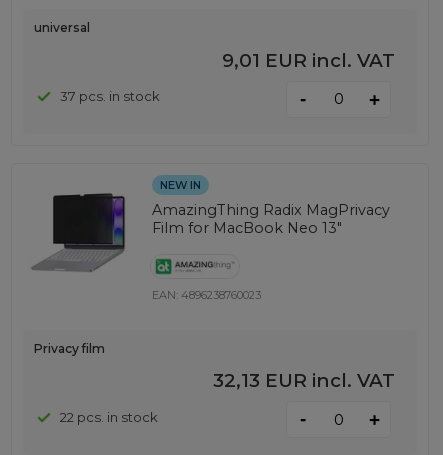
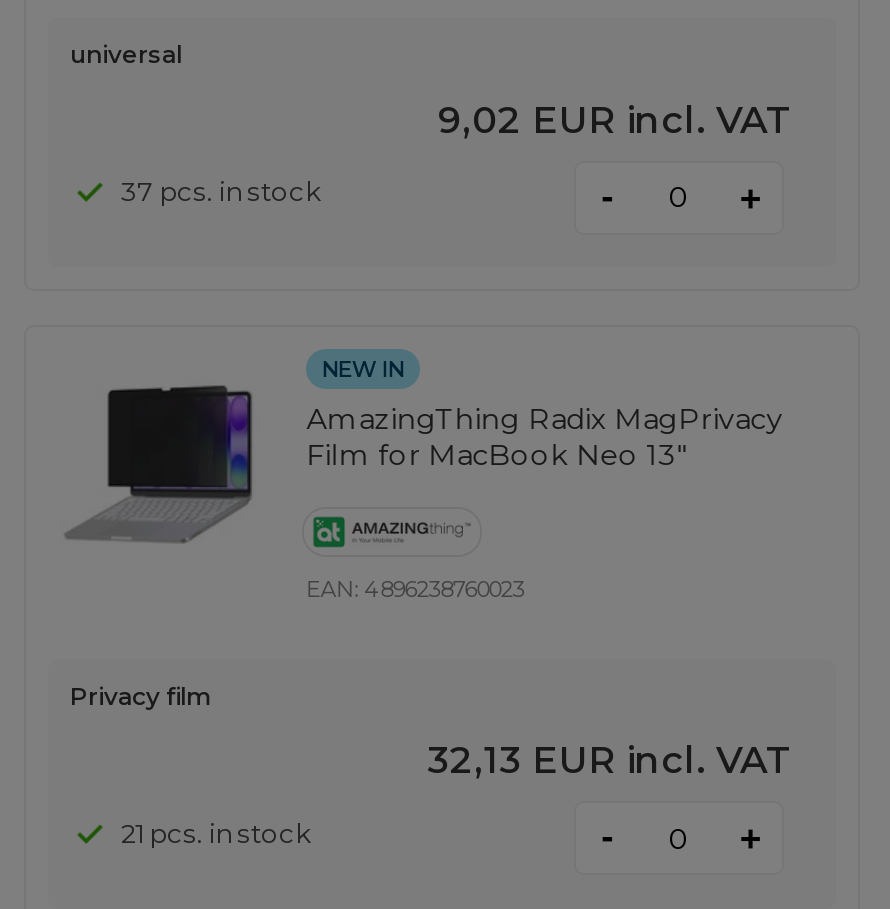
[222,48,395,71] 9,01 EUR incl. VAT -> [438,96,792,142] 9,02 EUR incl. VAT
[59,409,157,425] 22 pcs. in stock -> [121,817,311,849] 21 pcs. in stock

